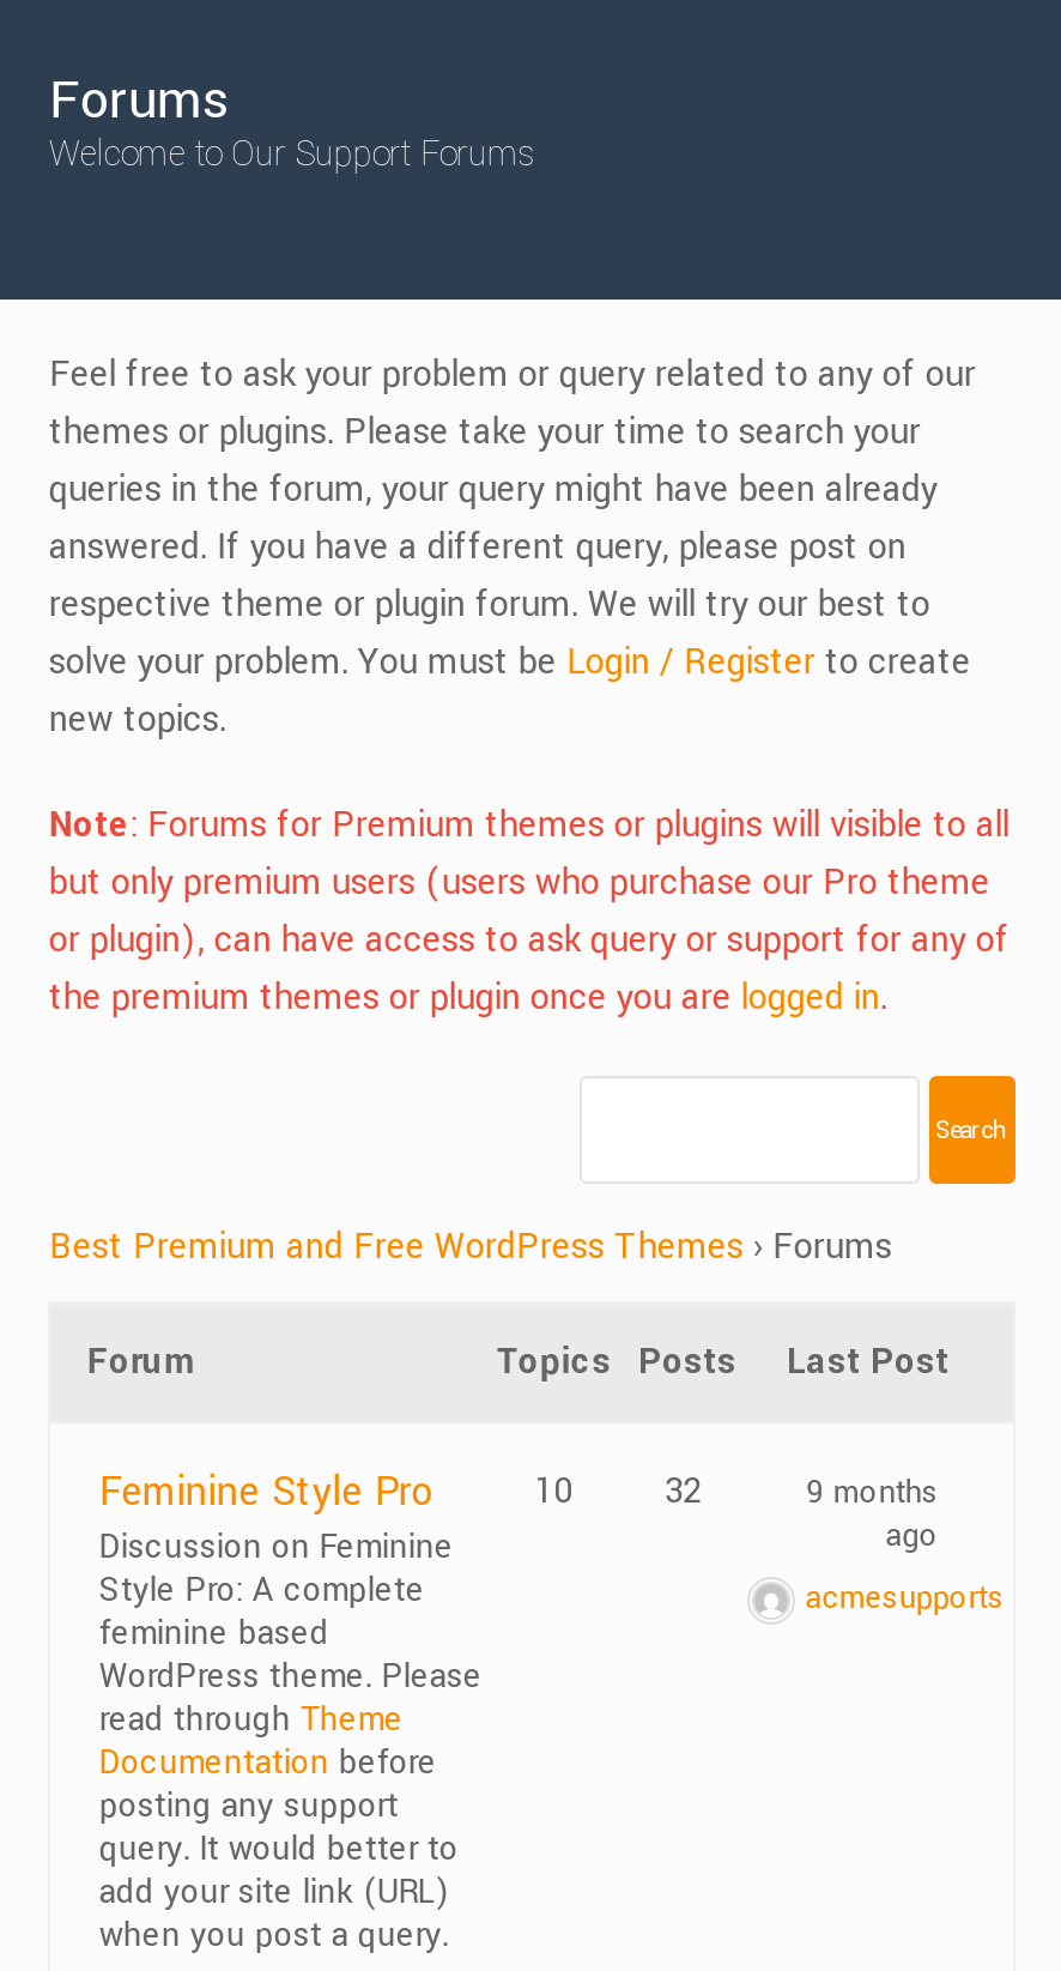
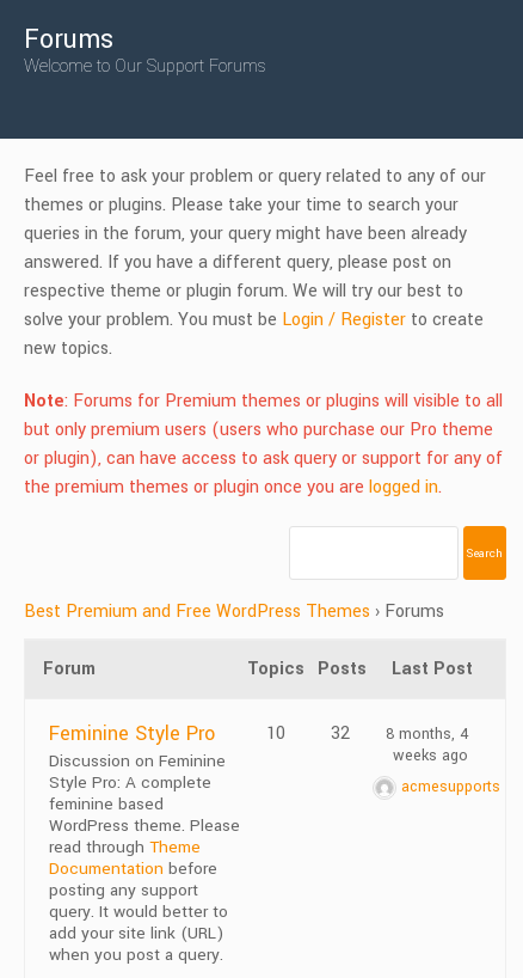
[806,1471,938,1558] 9 months | ago -> [385,723,468,766] 8 months, 4 | weeks ago

